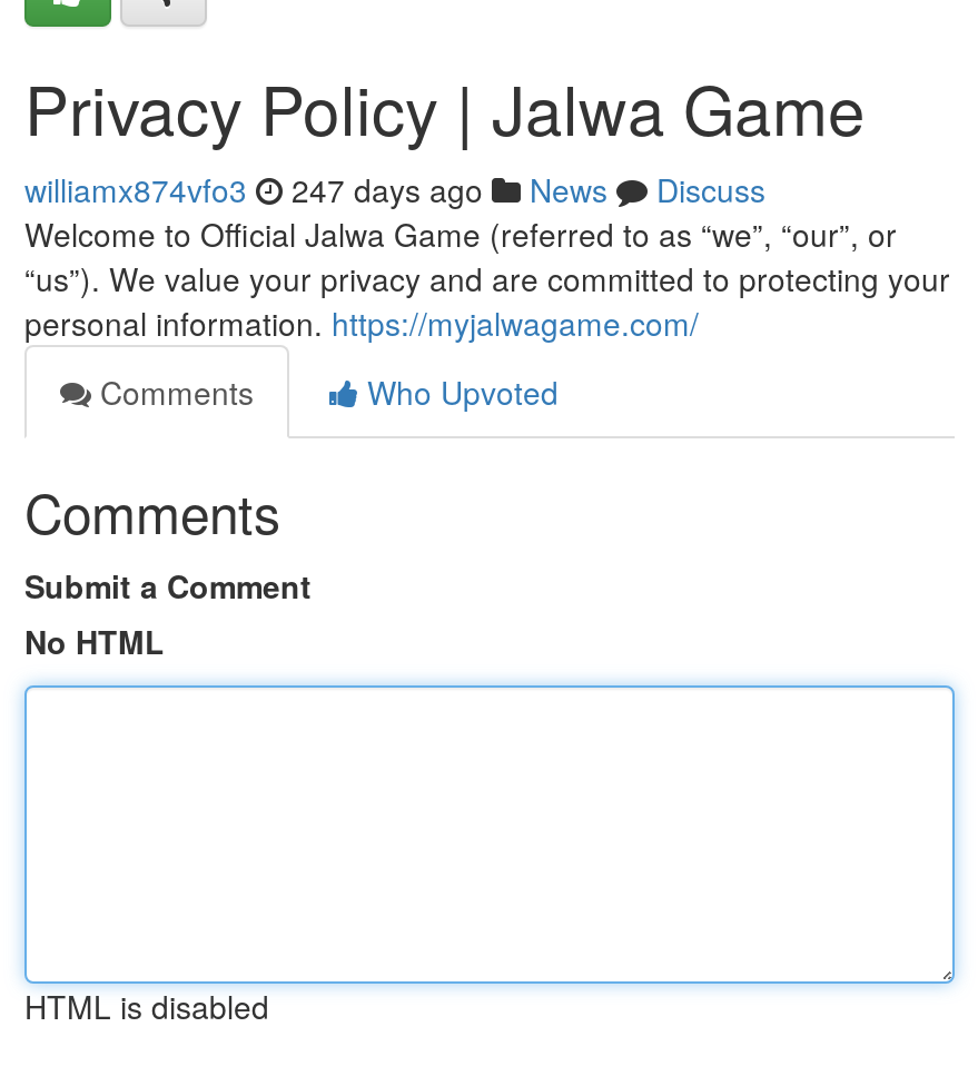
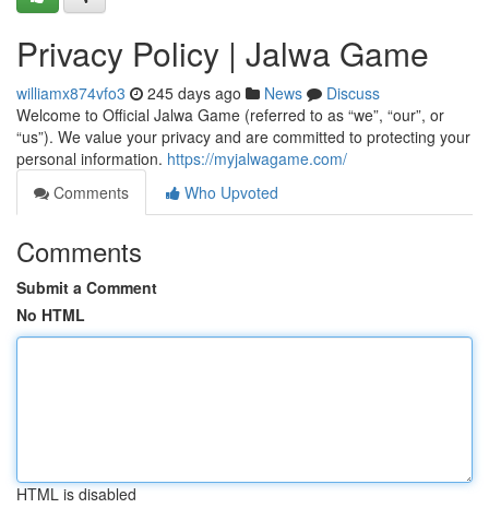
[24,167,765,211] williamx874vfo3 247 days ago News Discuss -> [16,82,380,104] williamx874vfo3 245 days ago News Discuss

